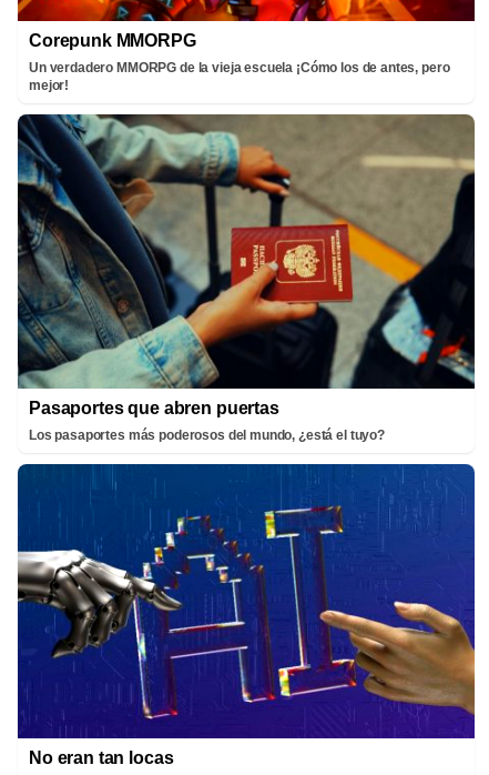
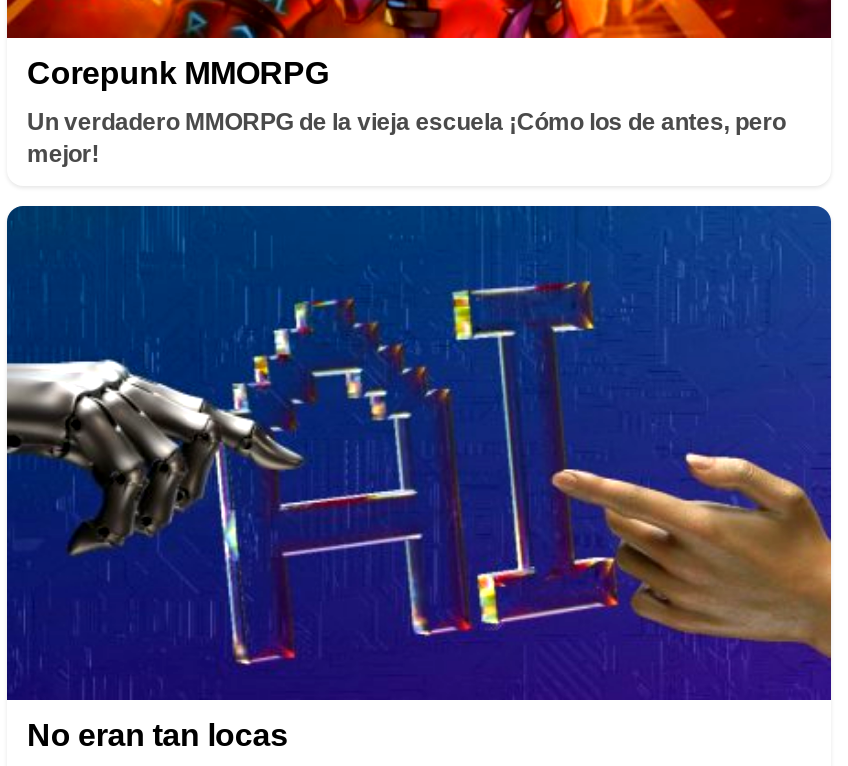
[17,113,476,443] [image] | Pasaportes que abren puertas | Los pasaportes más poderosos del mundo, ¿está el tuyo? -> none

